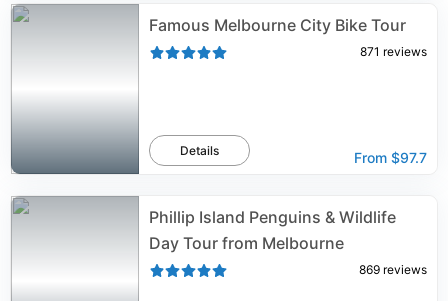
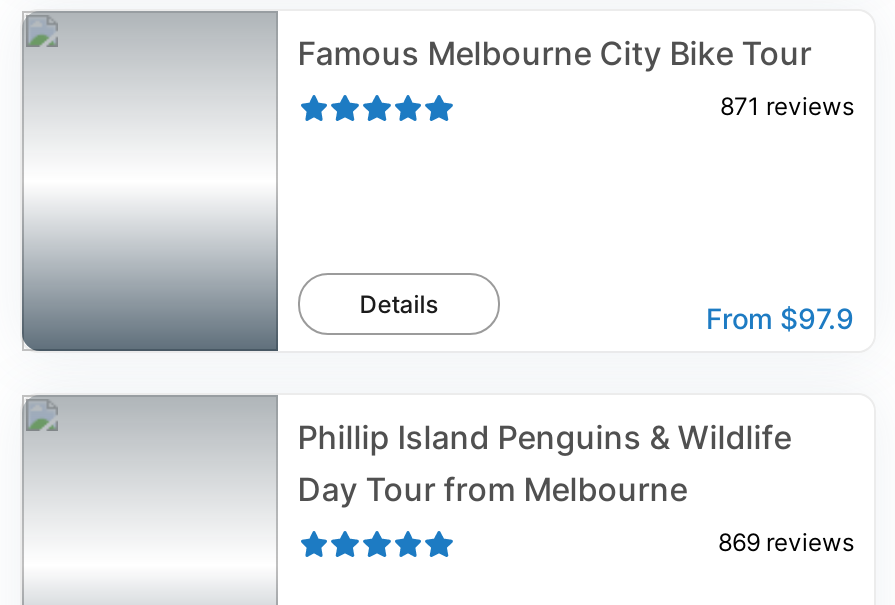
[354,149,427,166] From $97.7 -> [706,301,854,335] From $97.9

